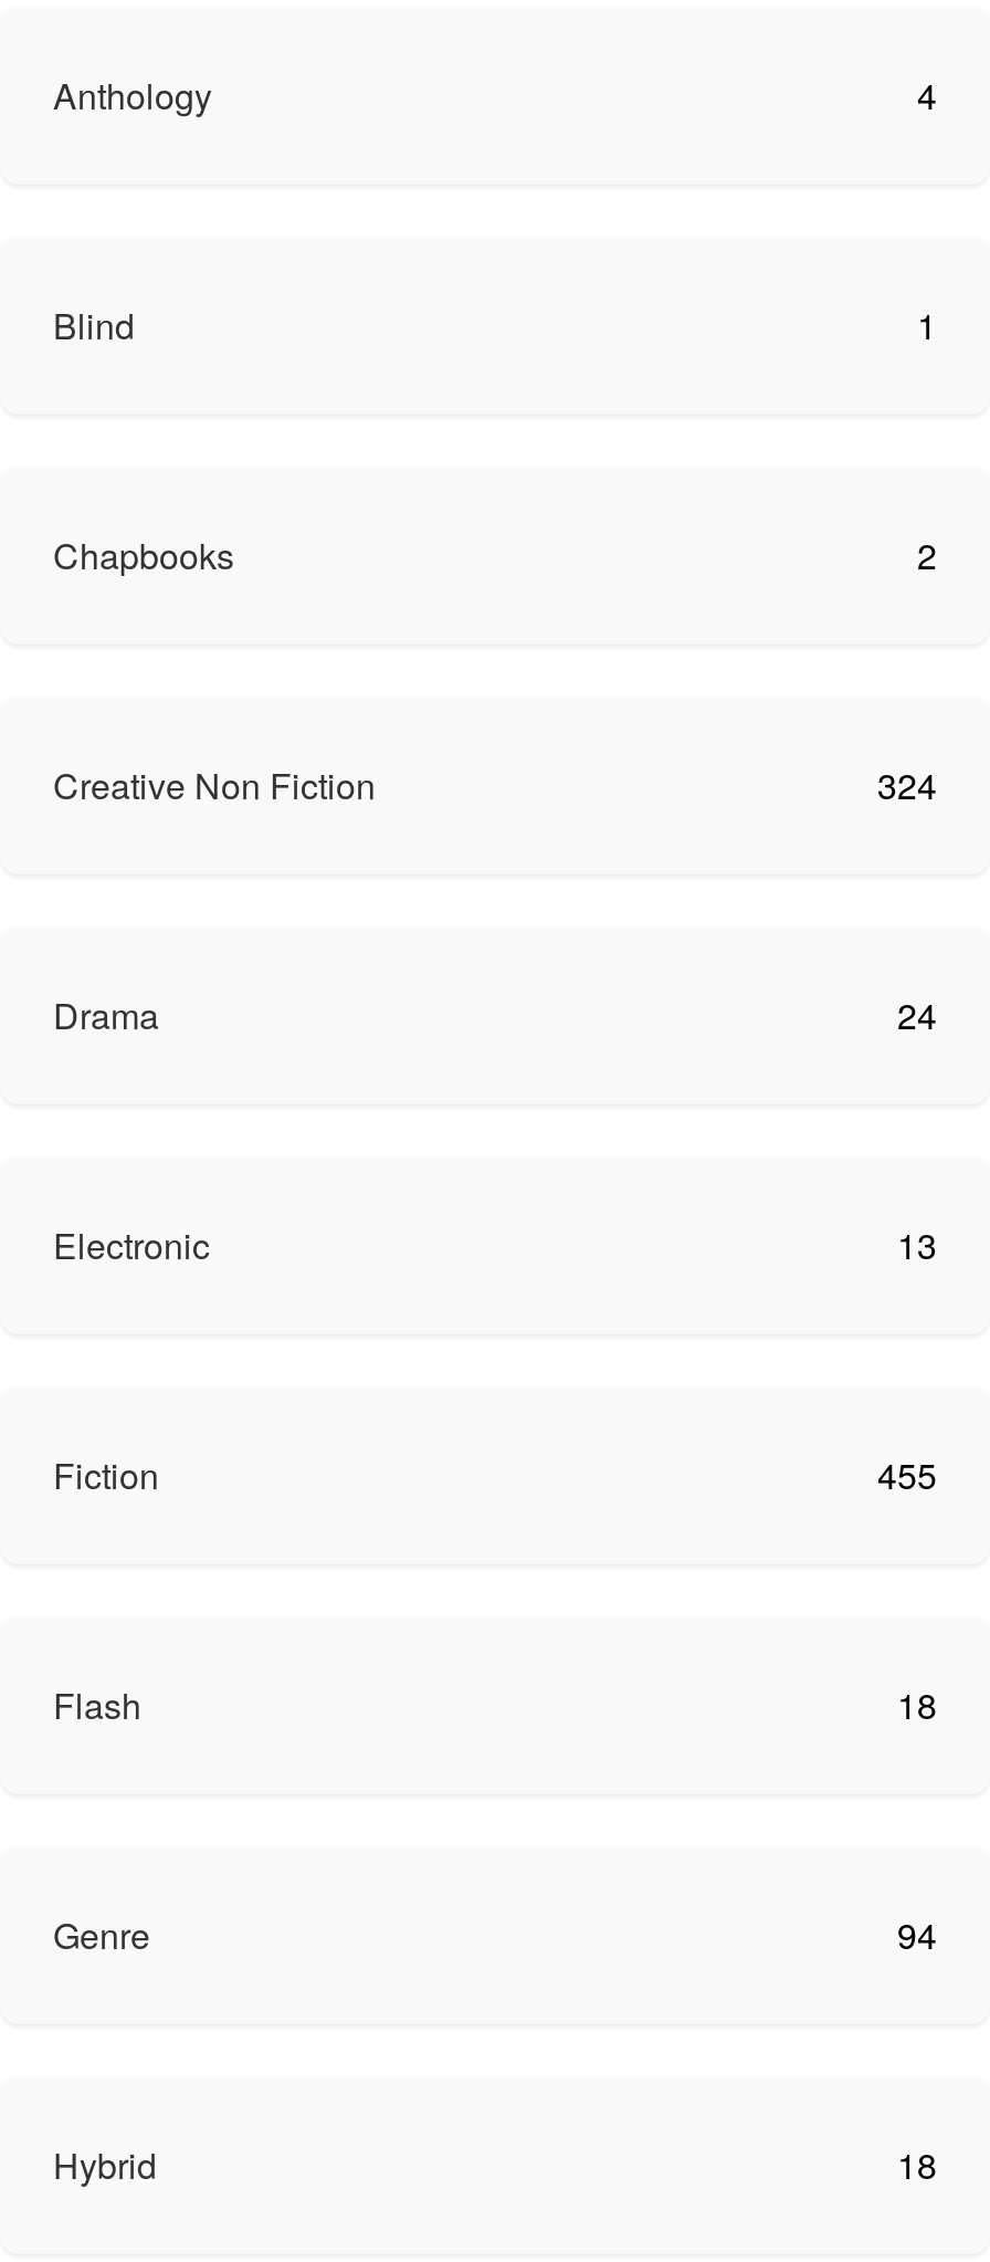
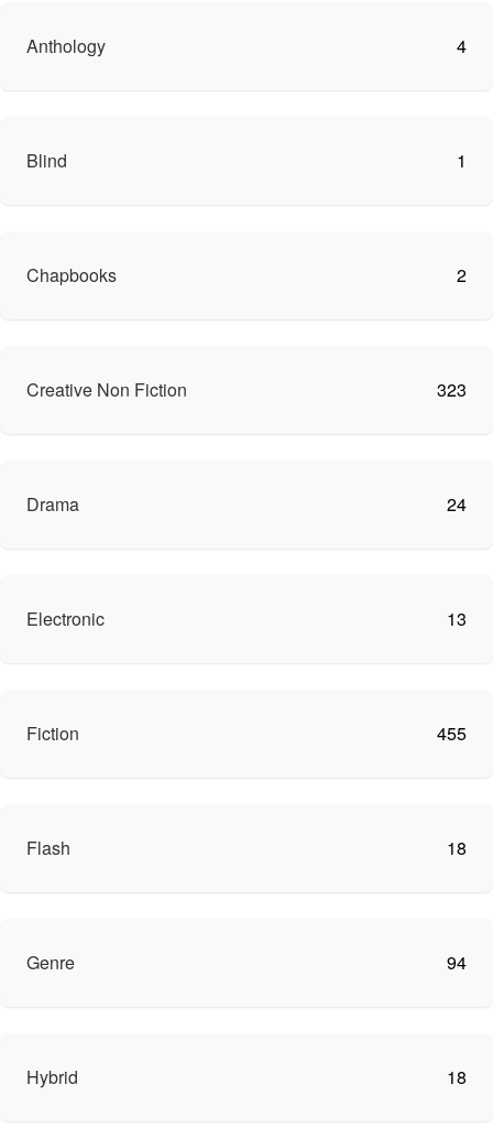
[877,760,937,811] 324 -> [437,377,467,403] 323

